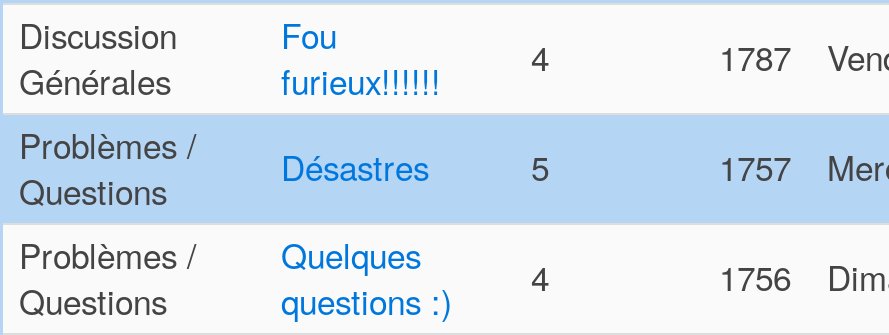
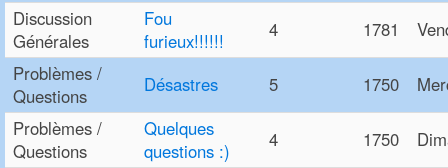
[719,33,791,81] 1787 -> [363,17,399,41] 1781
[719,143,791,191] 1757 -> [363,72,399,96] 1750
[719,253,791,301] 1756 -> [363,127,399,151] 1750

